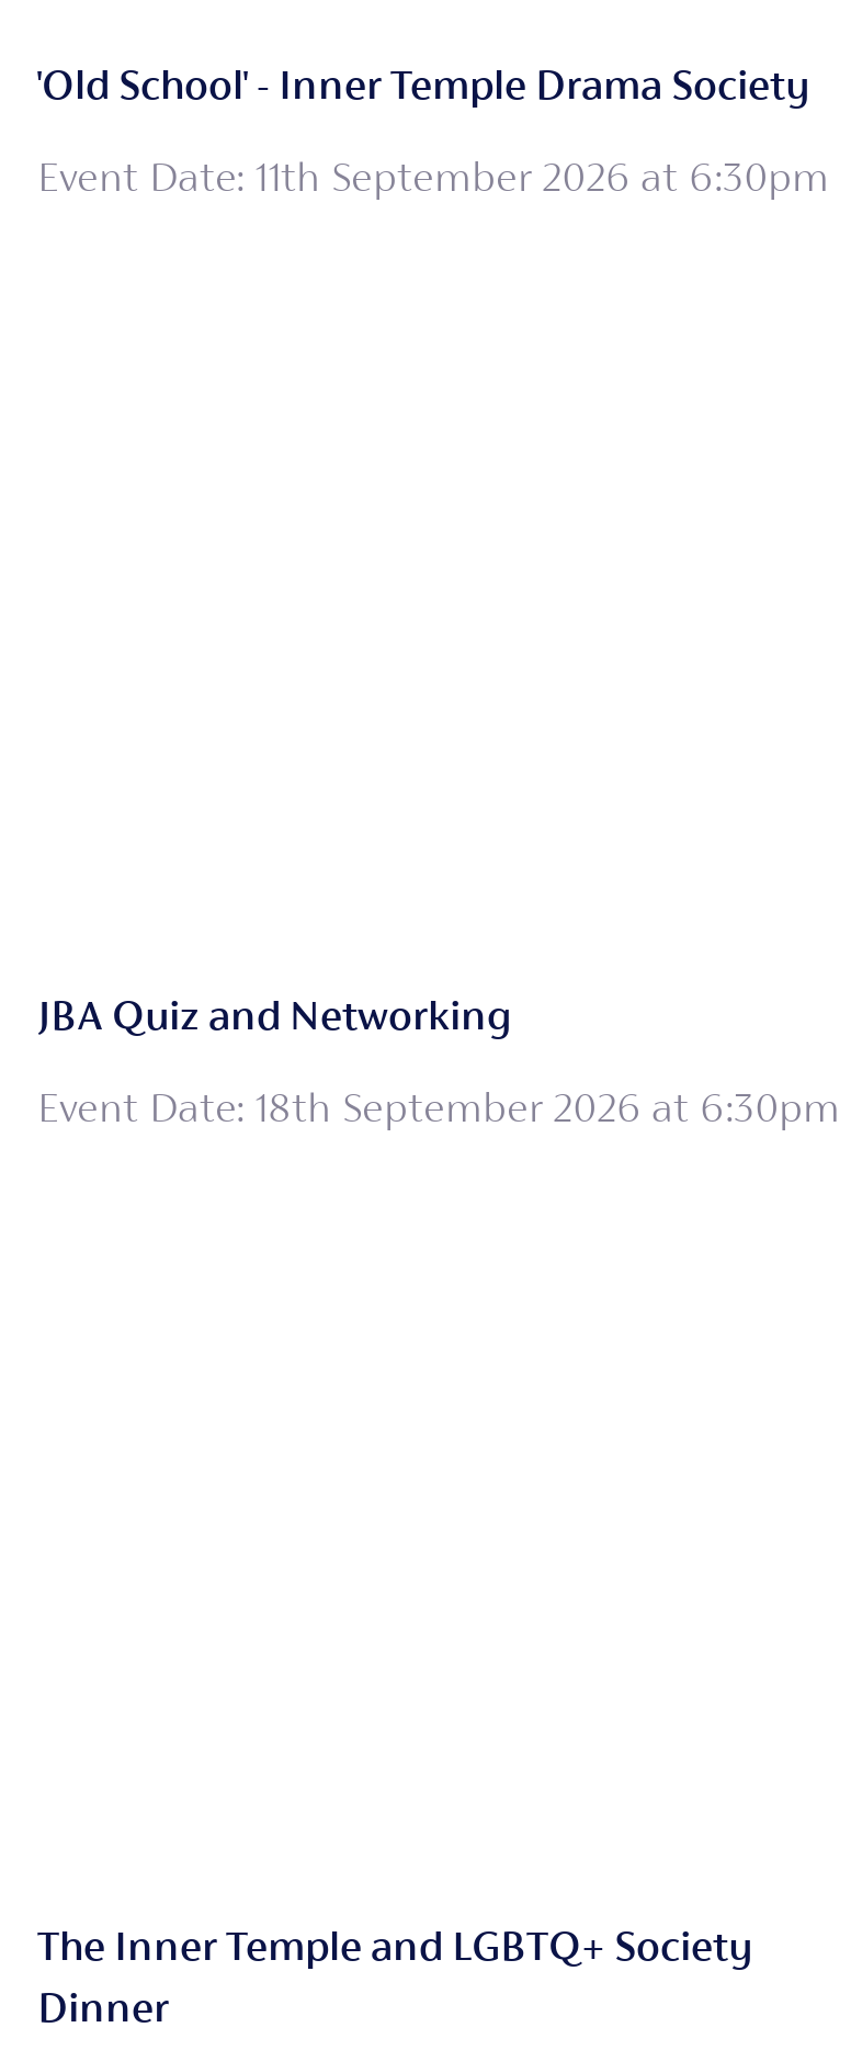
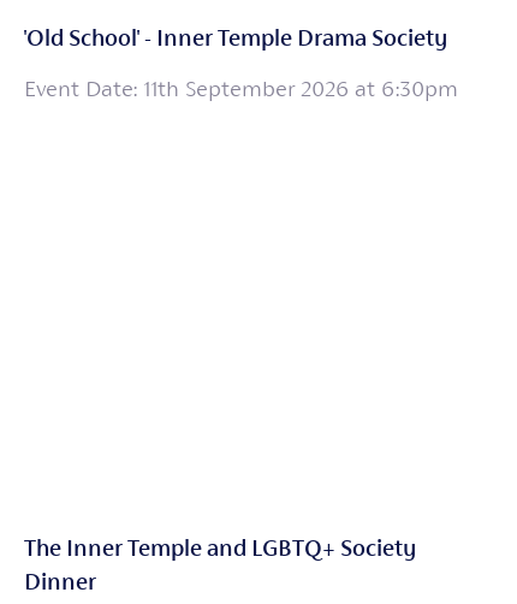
[37,990,840,1130] JBA Quiz and Networking | Event Date: 18th September 2026 at 6:30pm -> none

